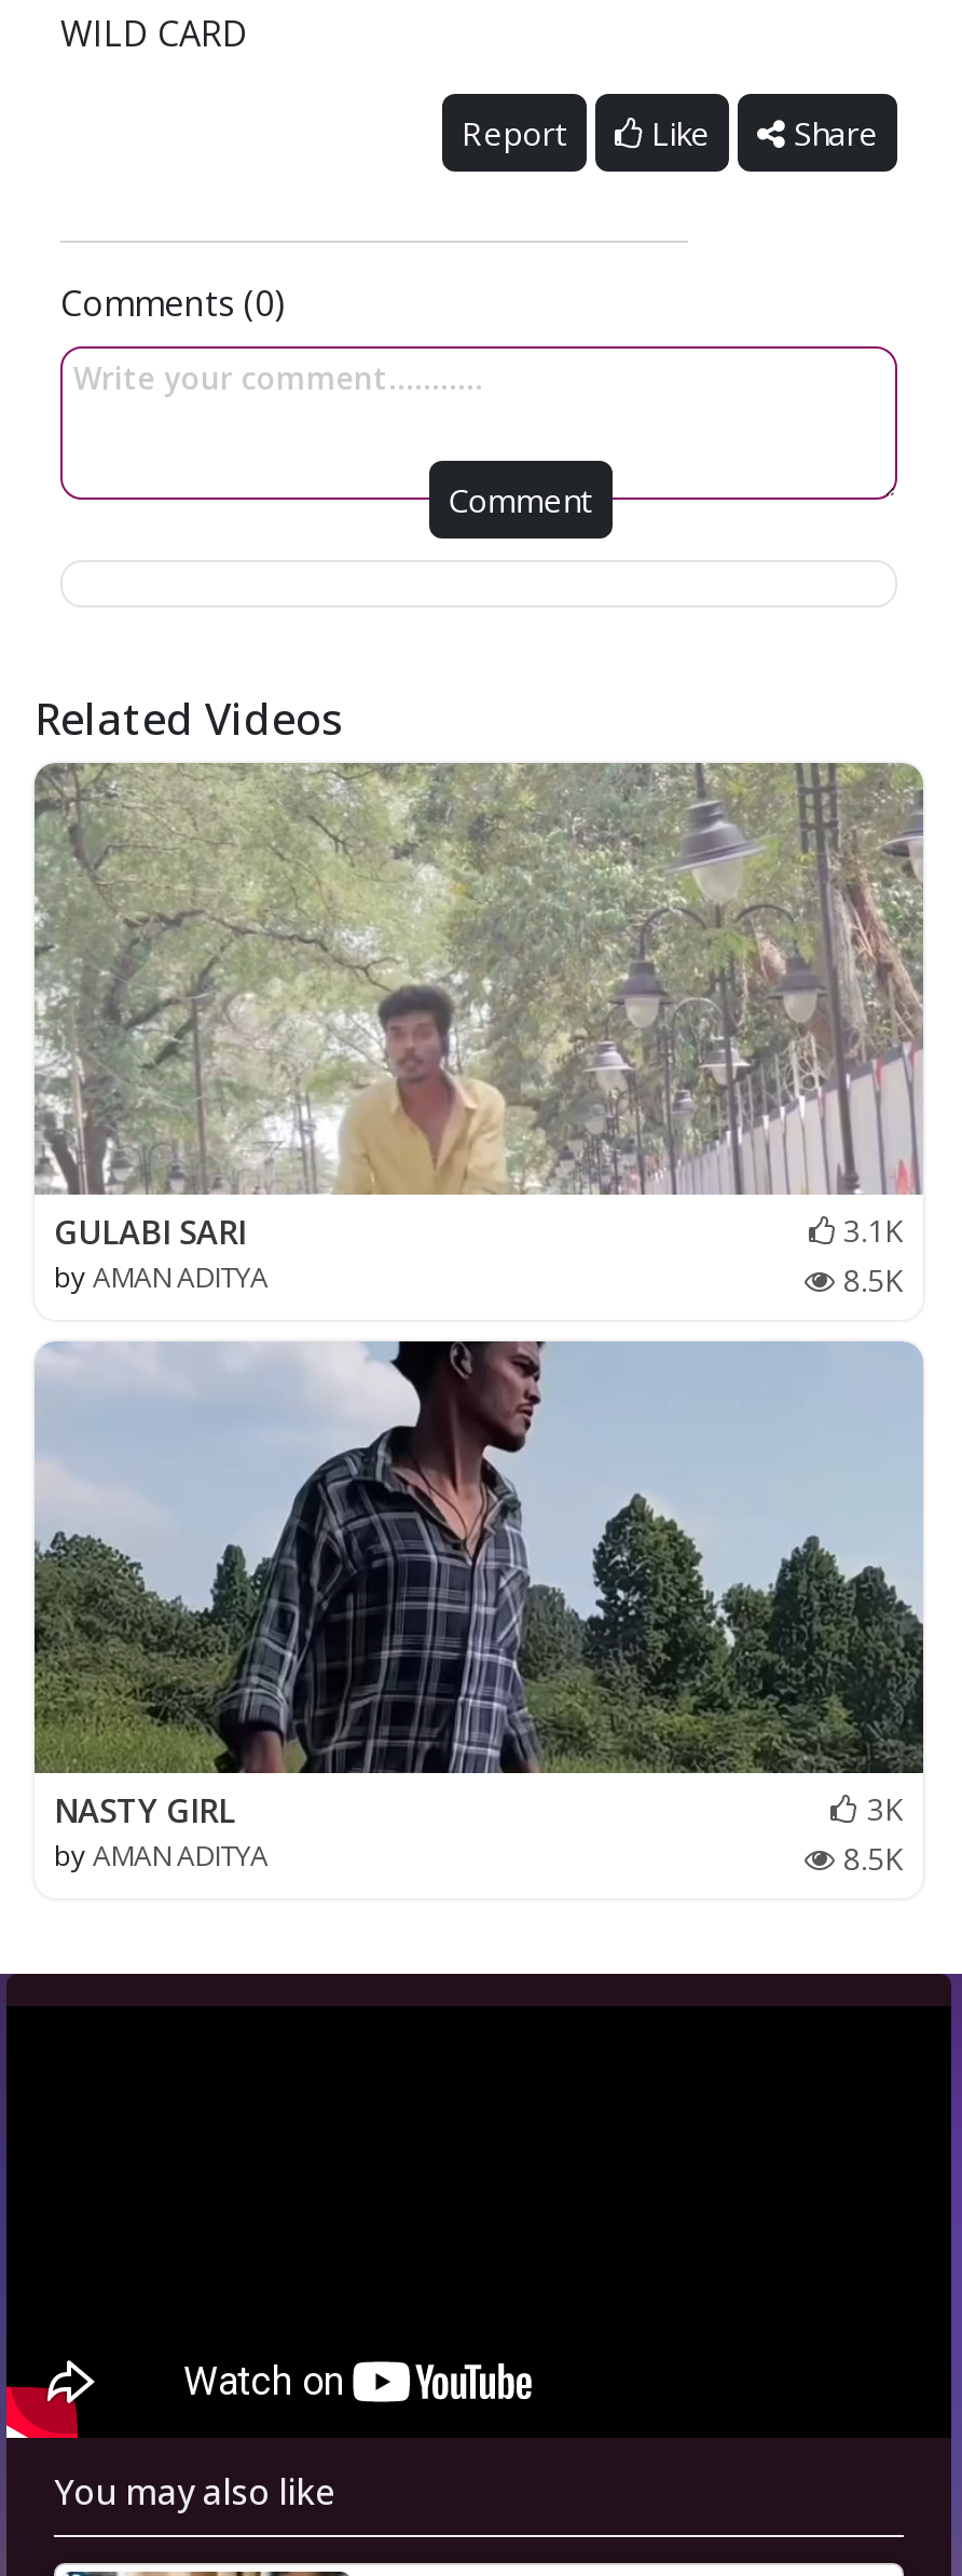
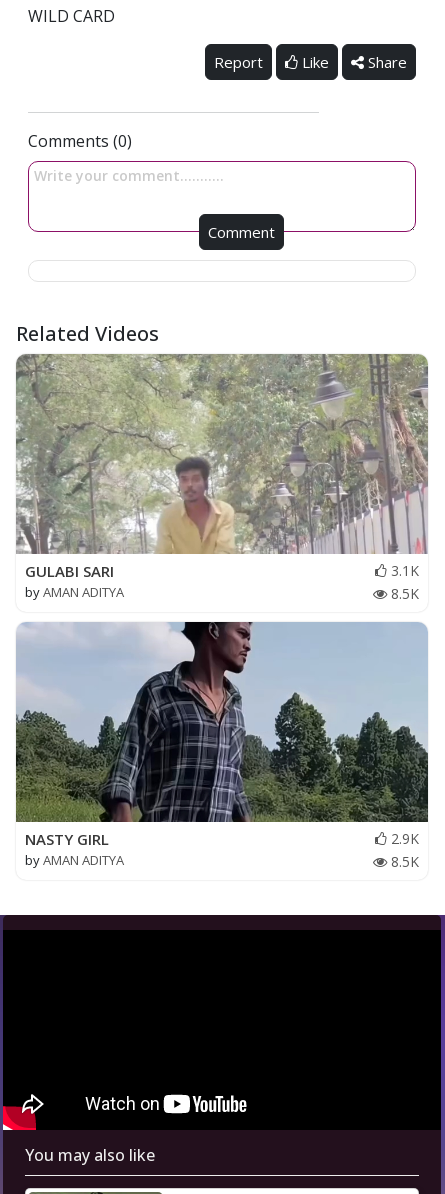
[867,1788,904,1829] 3K -> [391,829,419,848] 2.9K

